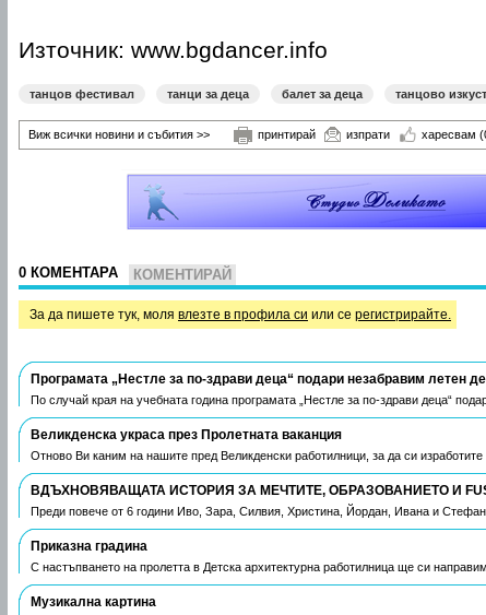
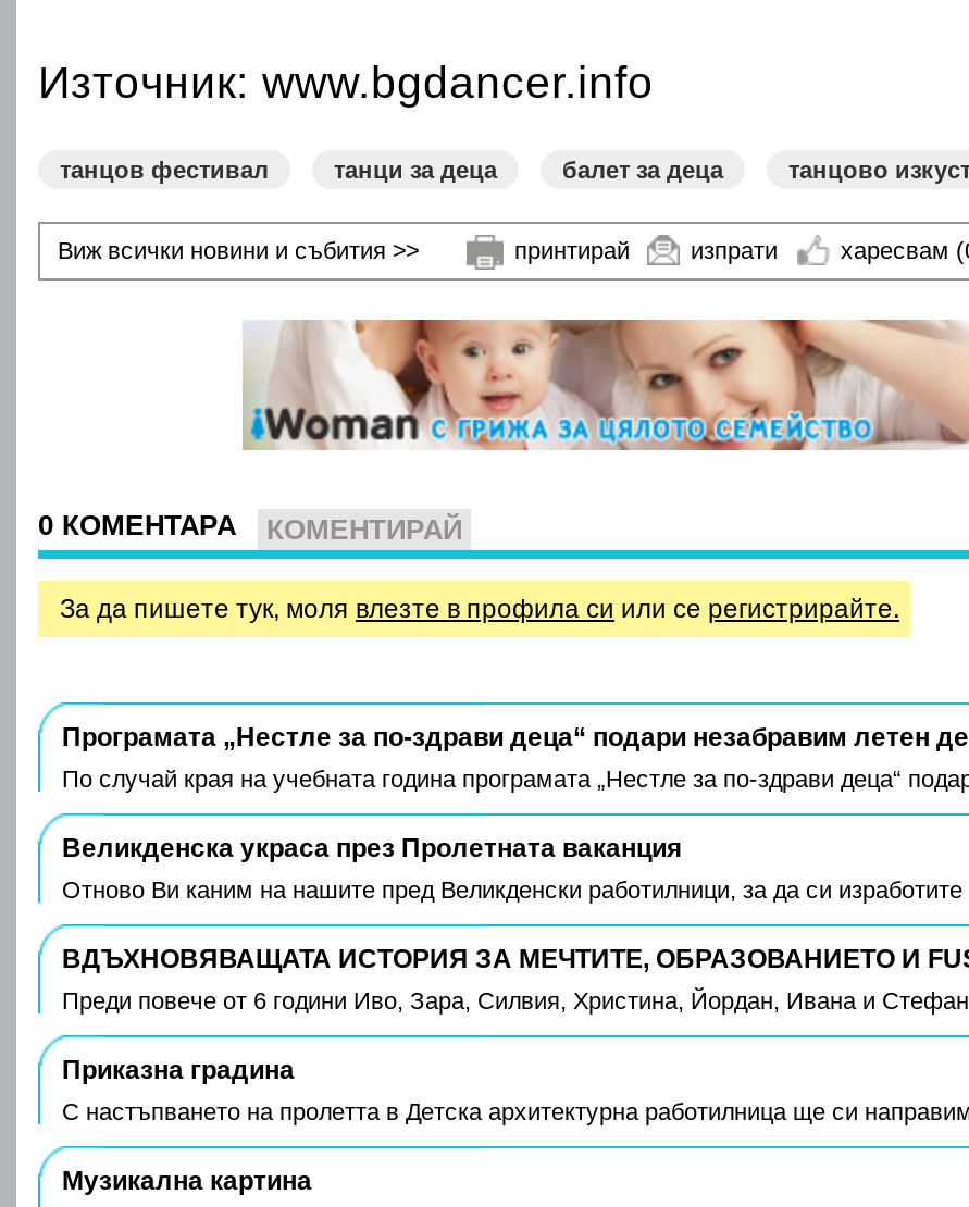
[121,169,483,235] [image] -> [240,318,962,452] [image]

